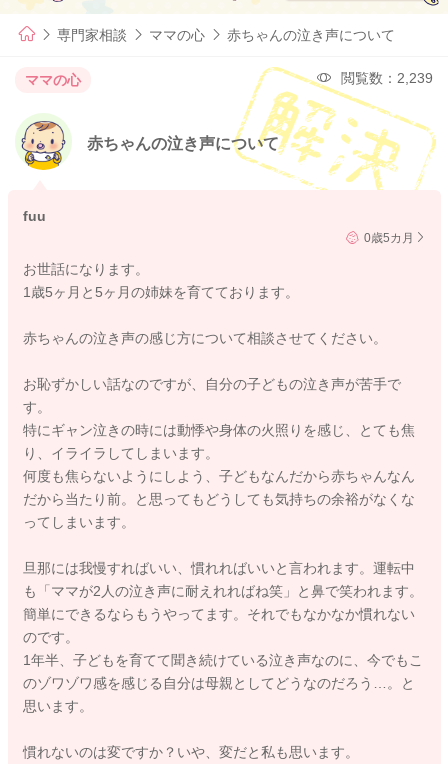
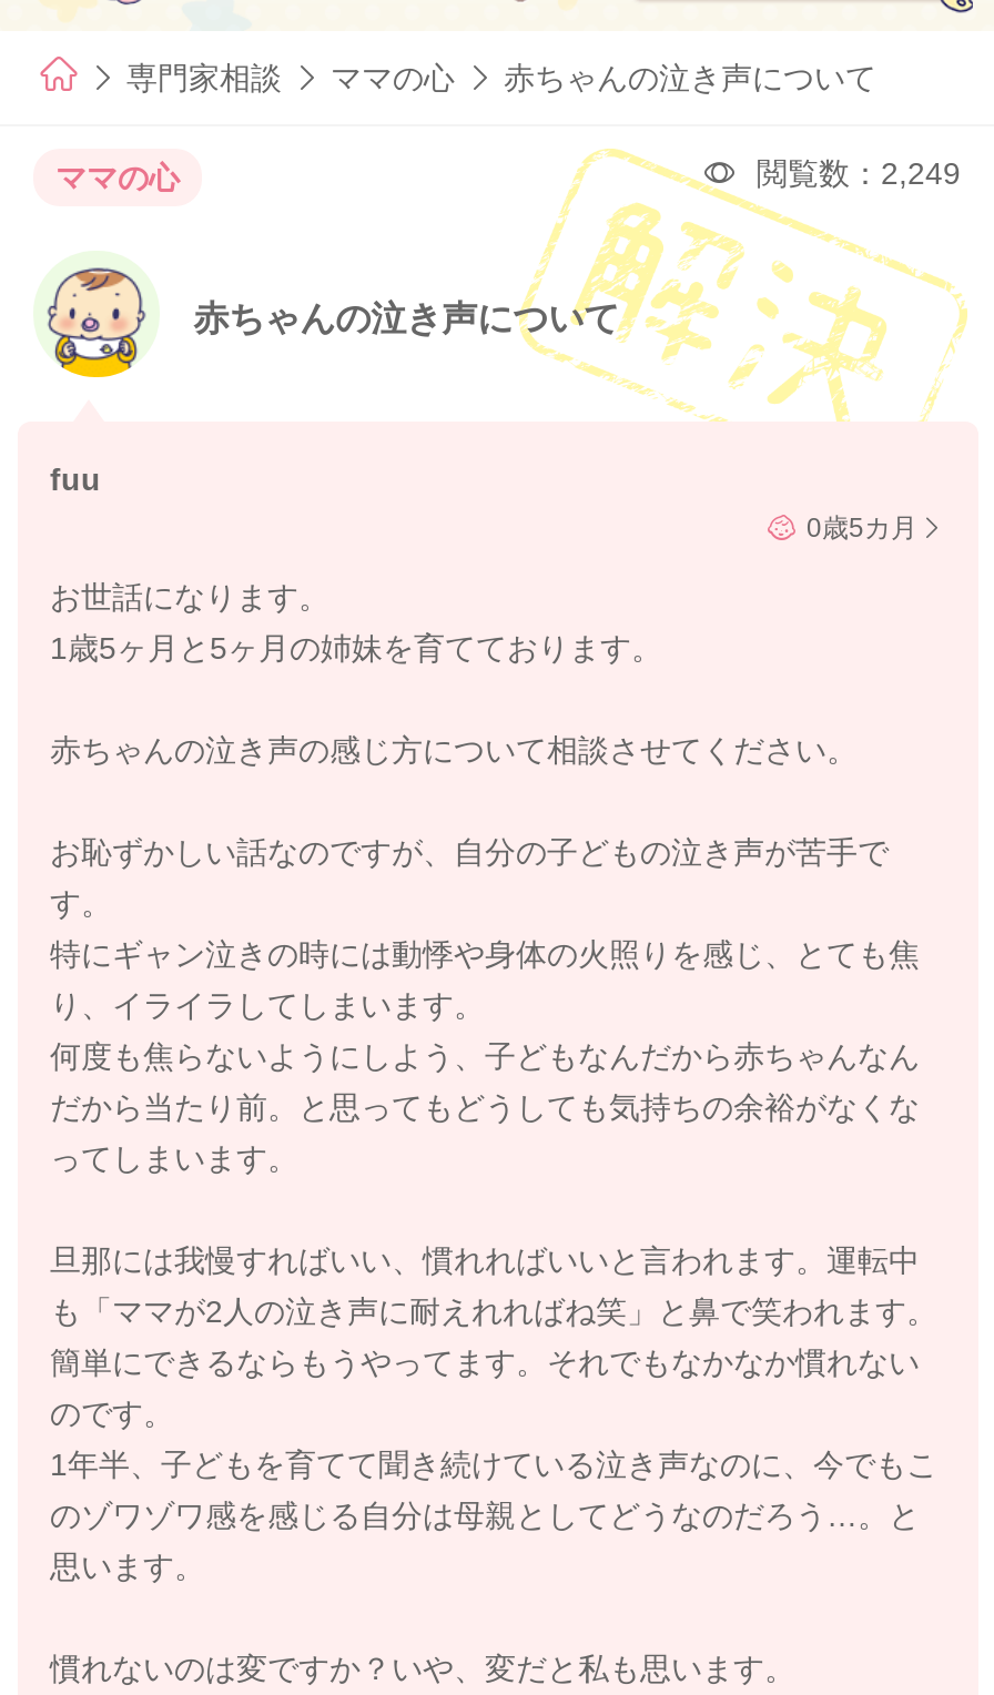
[341,70,433,86] 閲覧数：2,239 -> [757,155,961,191] 閲覧数：2,249

